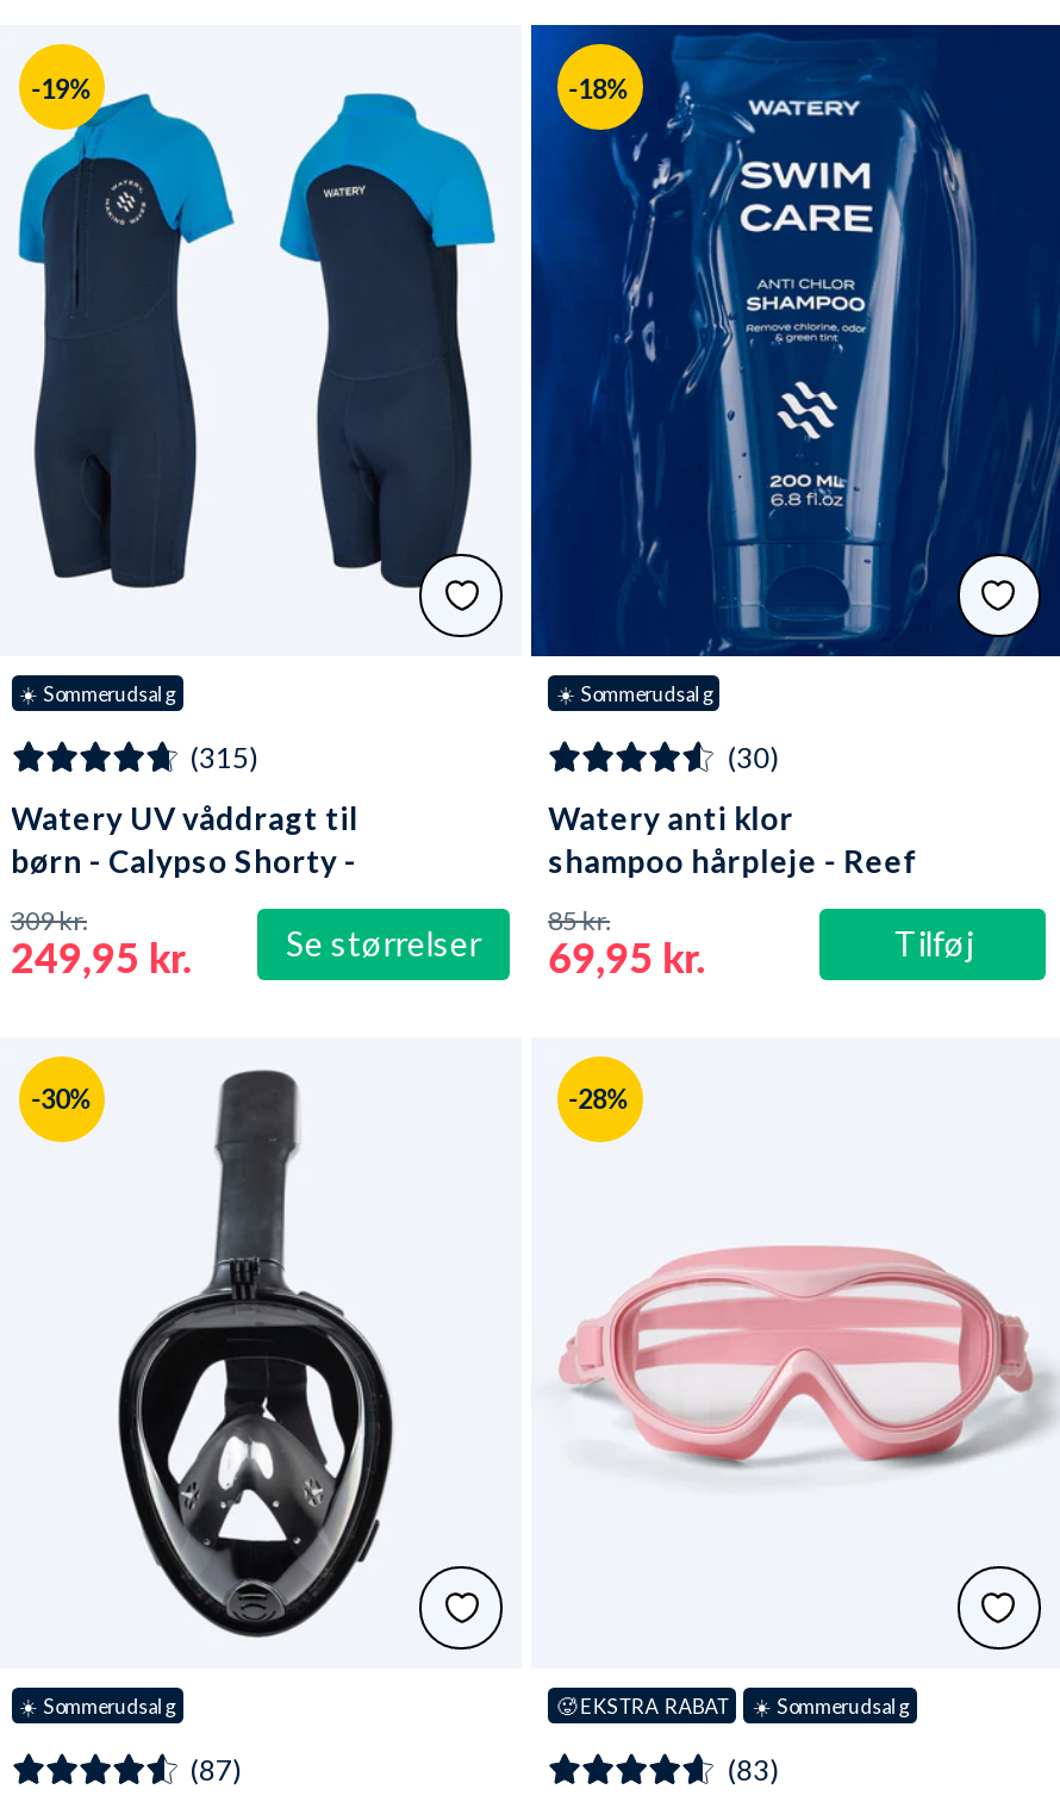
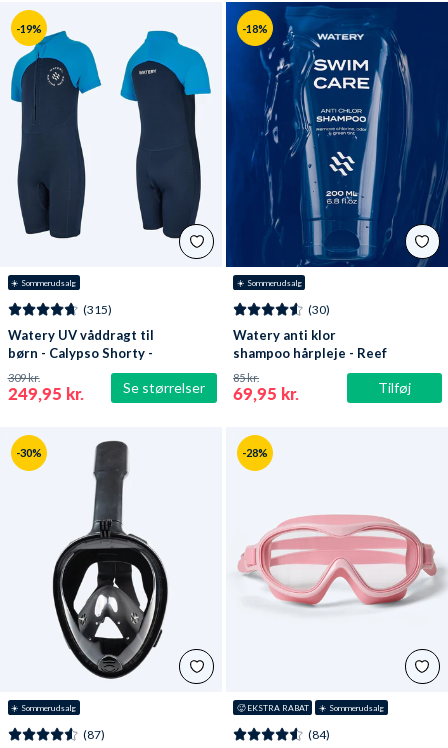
[727,1751,779,1787] (83) -> [308,726,330,741] (84)

